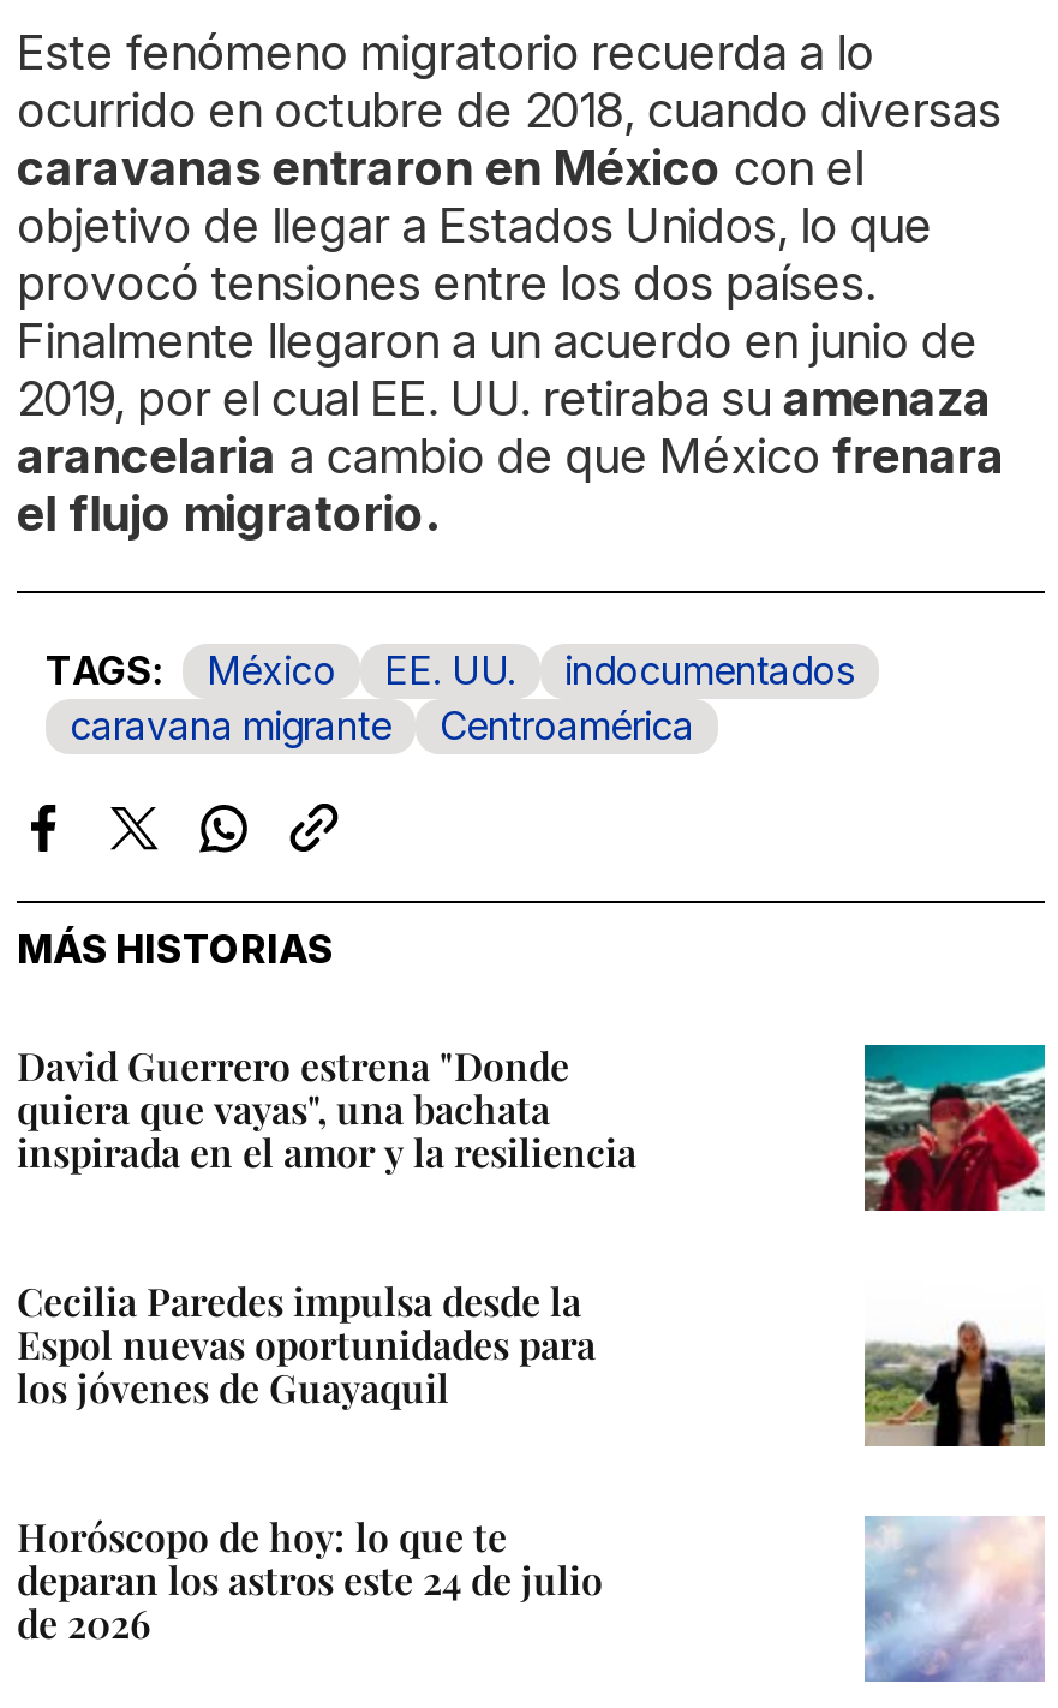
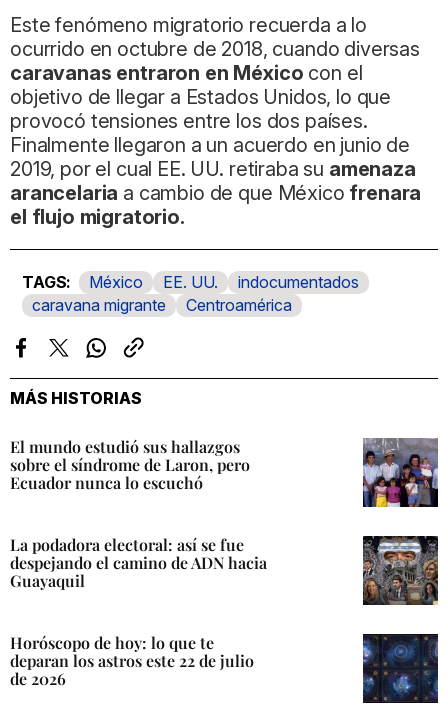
[17,1040,636,1177] David Guerrero estrena "Donde | quiera que vayas", una bachata | inspirada en el amor y la resiliencia -> [10,436,250,493] El mundo estudió sus hallazgos | sobre el síndrome de Laron, pero | Ecuador nunca lo escuchó
[862,1043,1047,1213] [image] -> [362,437,439,508] [image]
[17,1276,596,1413] Cecilia Paredes impulsa desde la | Espol nuevas oportunidades para | los jóvenes de Guayaquil -> [10,534,267,591] La podadora electoral: así se fue | despejando el camino de ADN hacia | Guayaquil
[862,1280,1047,1449] [image] -> [362,535,439,606] [image]
[862,1516,1045,1684] [image] -> [362,633,439,704] [image]
[17,1555,603,1605] deparan los astros este 24 de julio -> [10,650,254,671] deparan los astros este 22 de julio

